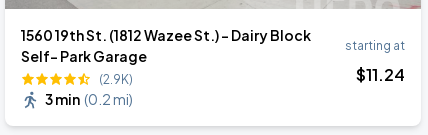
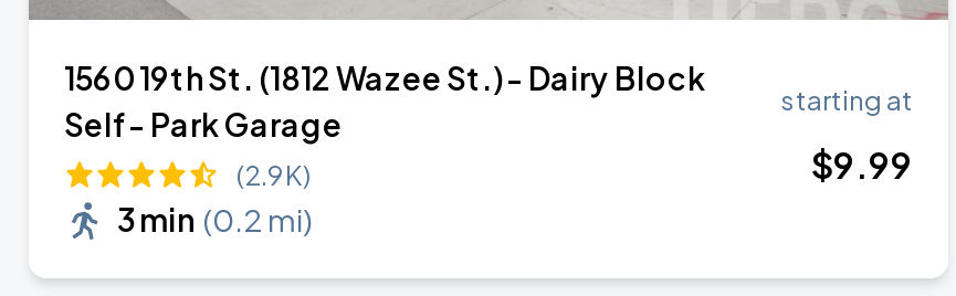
[356,64,405,85] $11.24 -> [811,141,913,188] $9.99

